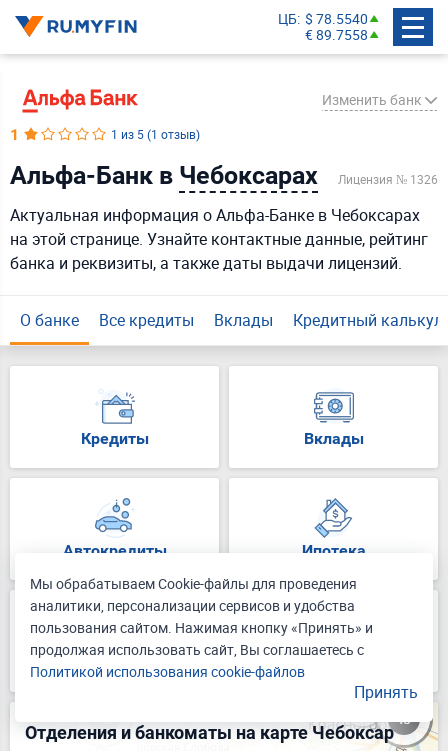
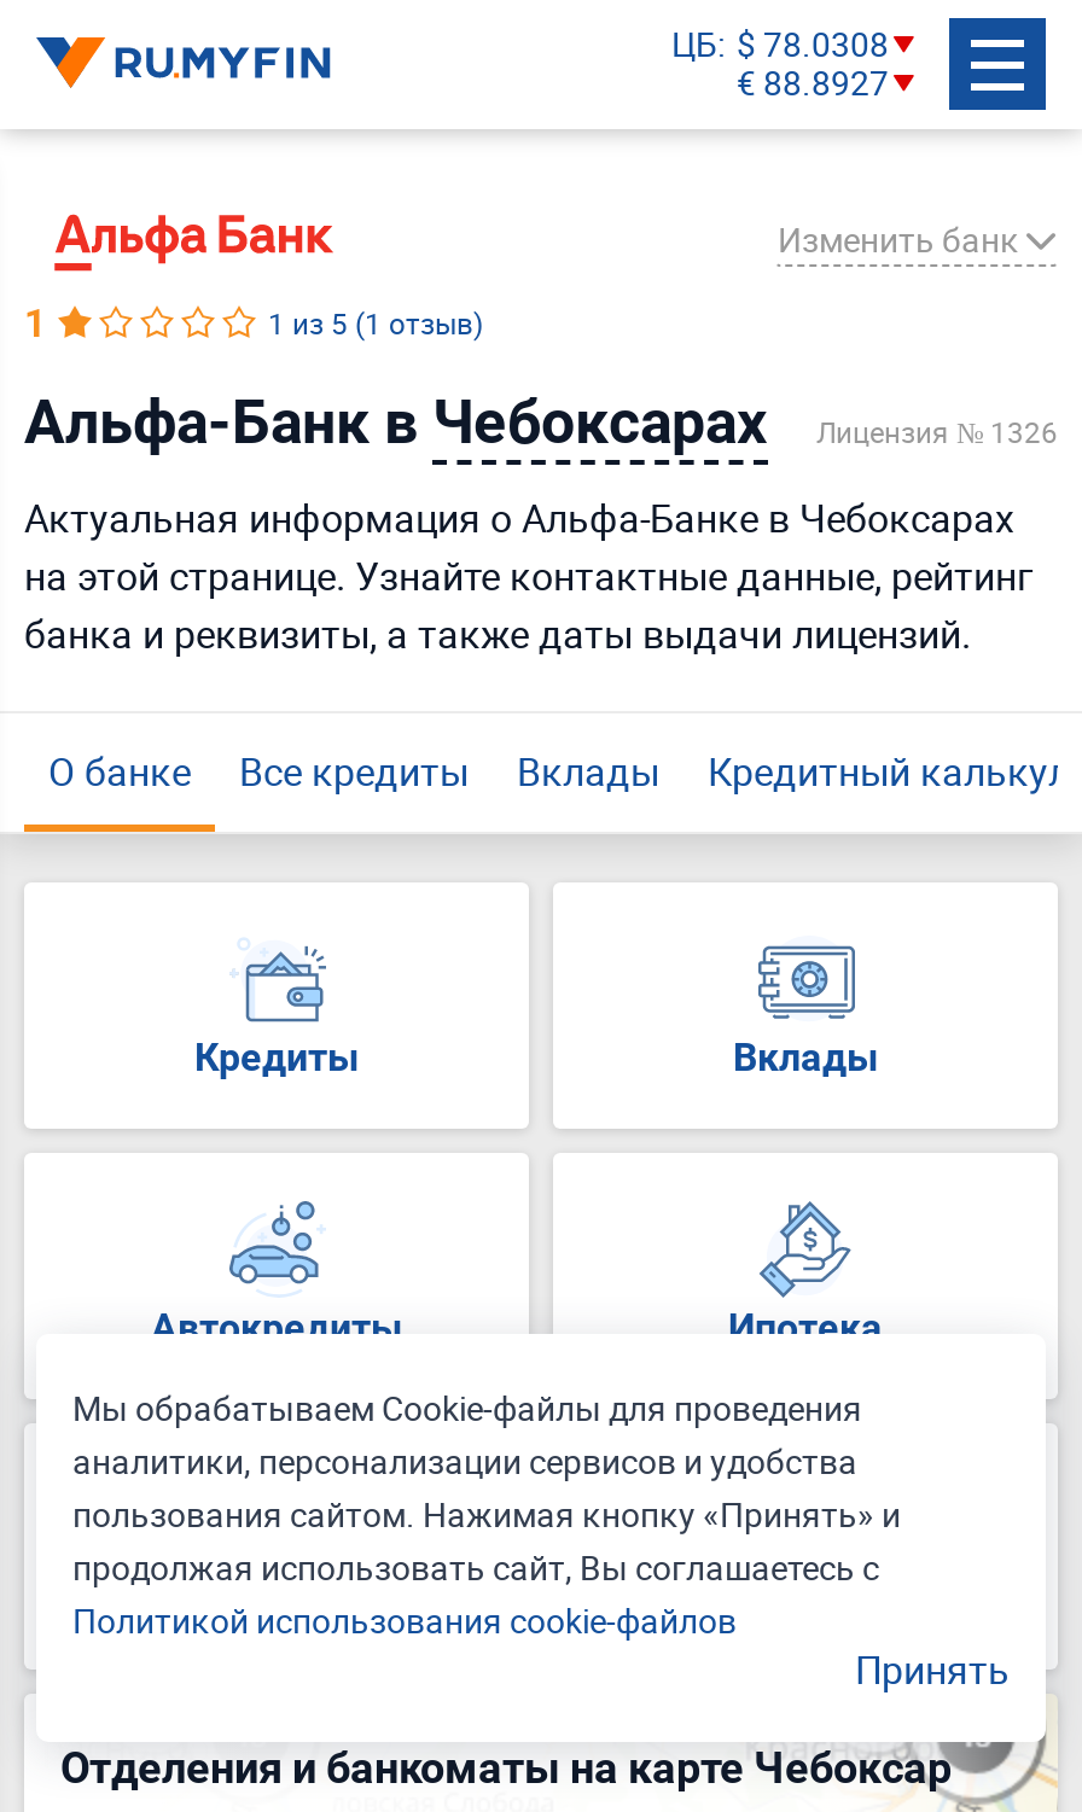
[278,8,368,27] ЦБ $ 78.5540 -> [671,19,889,65] ЦБ $ 78.0308
[305,24,368,43] € 89.7558 -> [737,58,889,104] € 88.8927

